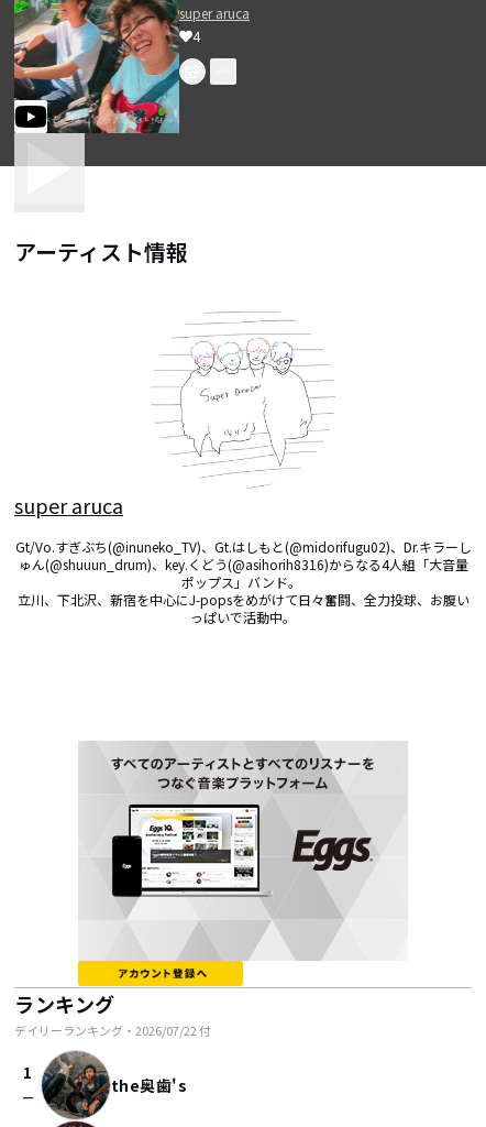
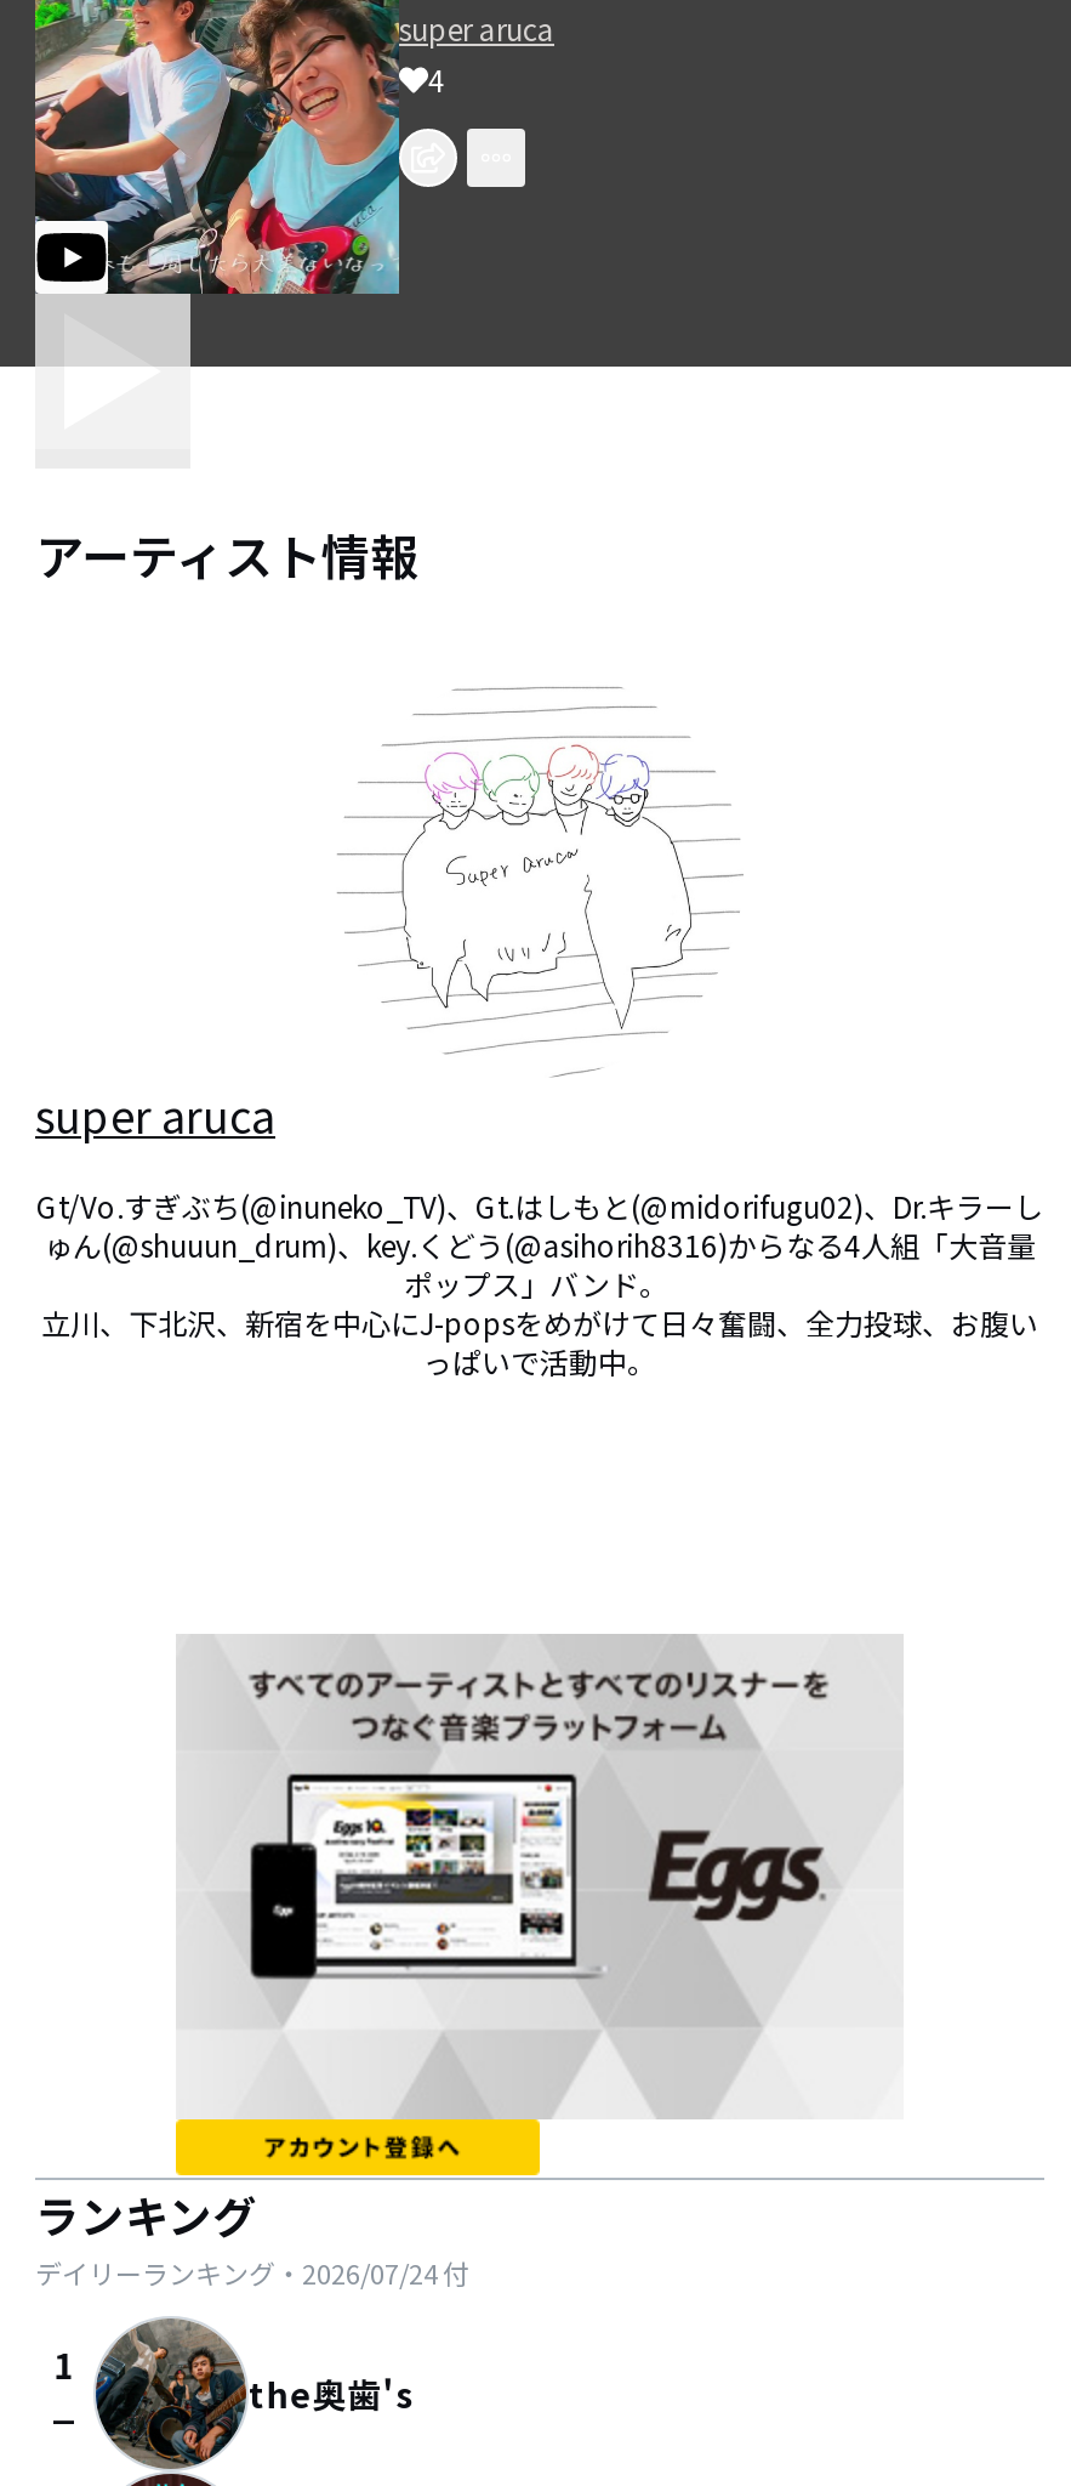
[14,1021,211,1039] デイリーランキング・2026/07/22付 -> [35,2253,469,2292] デイリーランキング・2026/07/24付

